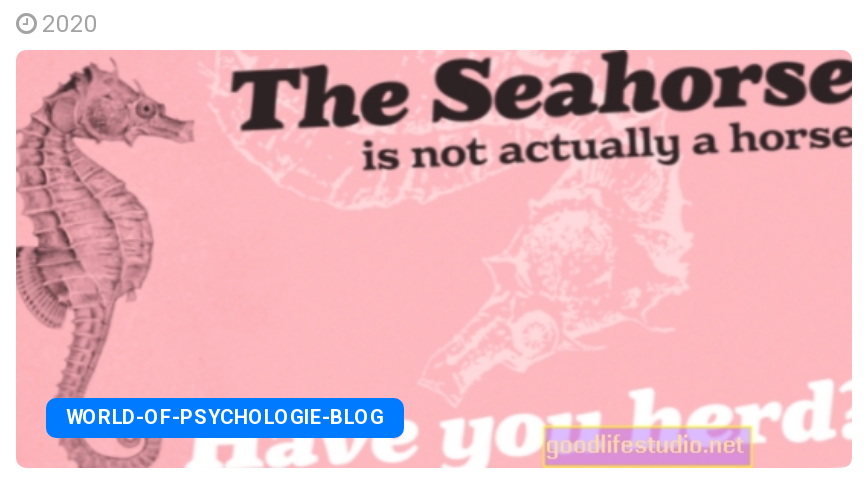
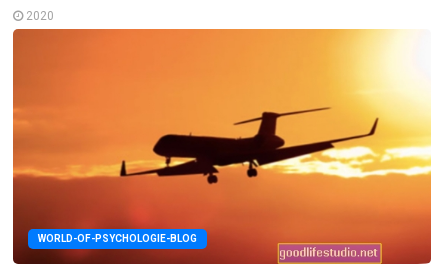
[14,49,854,469] [image] -> [12,28,432,265] [image]

